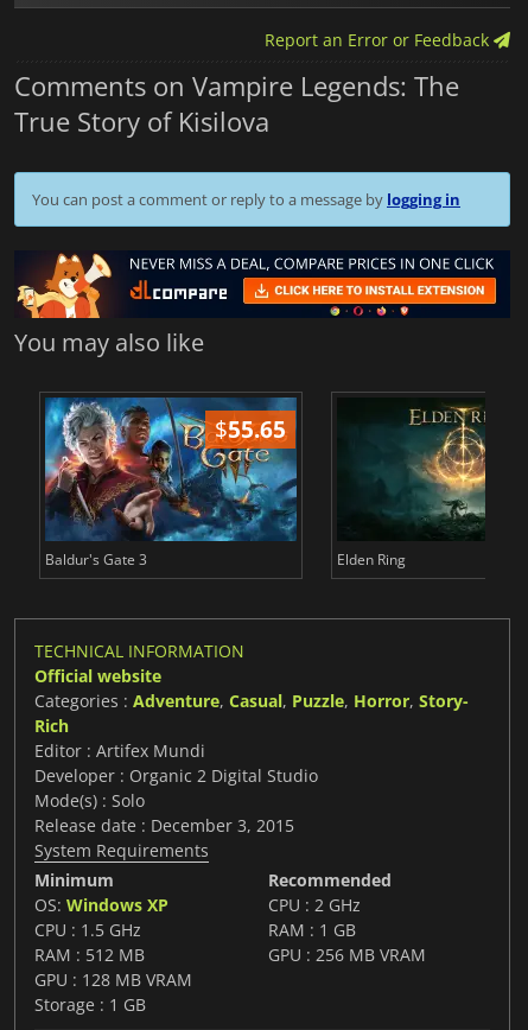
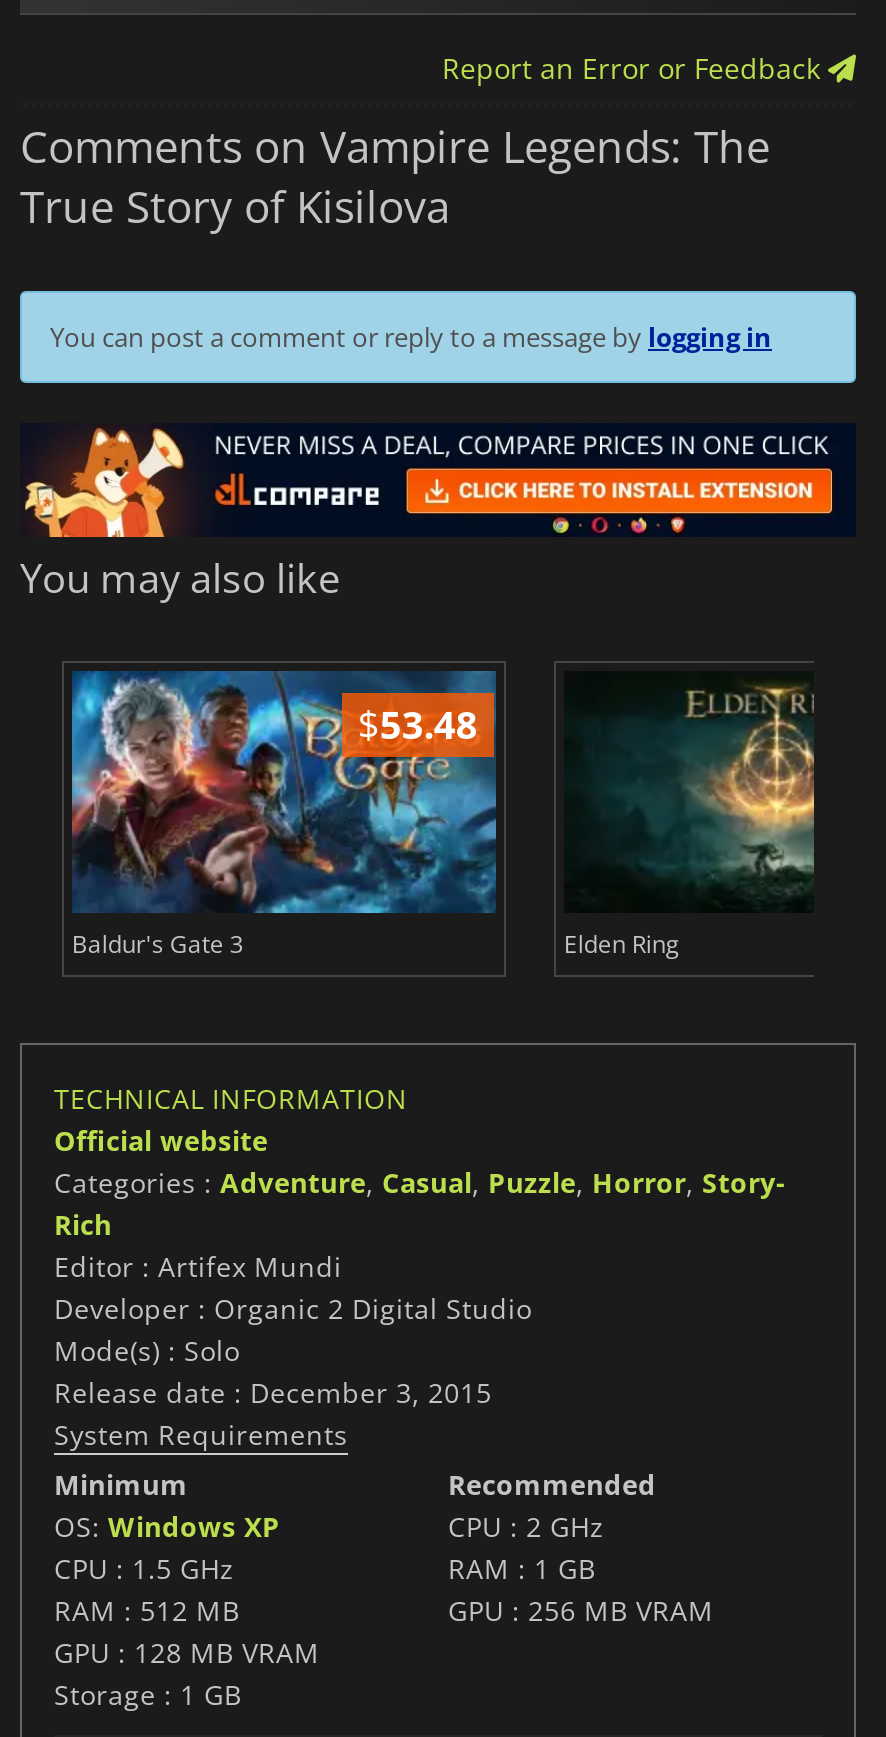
[215,413,286,445] $55.65 -> [358,697,478,751] $53.48

